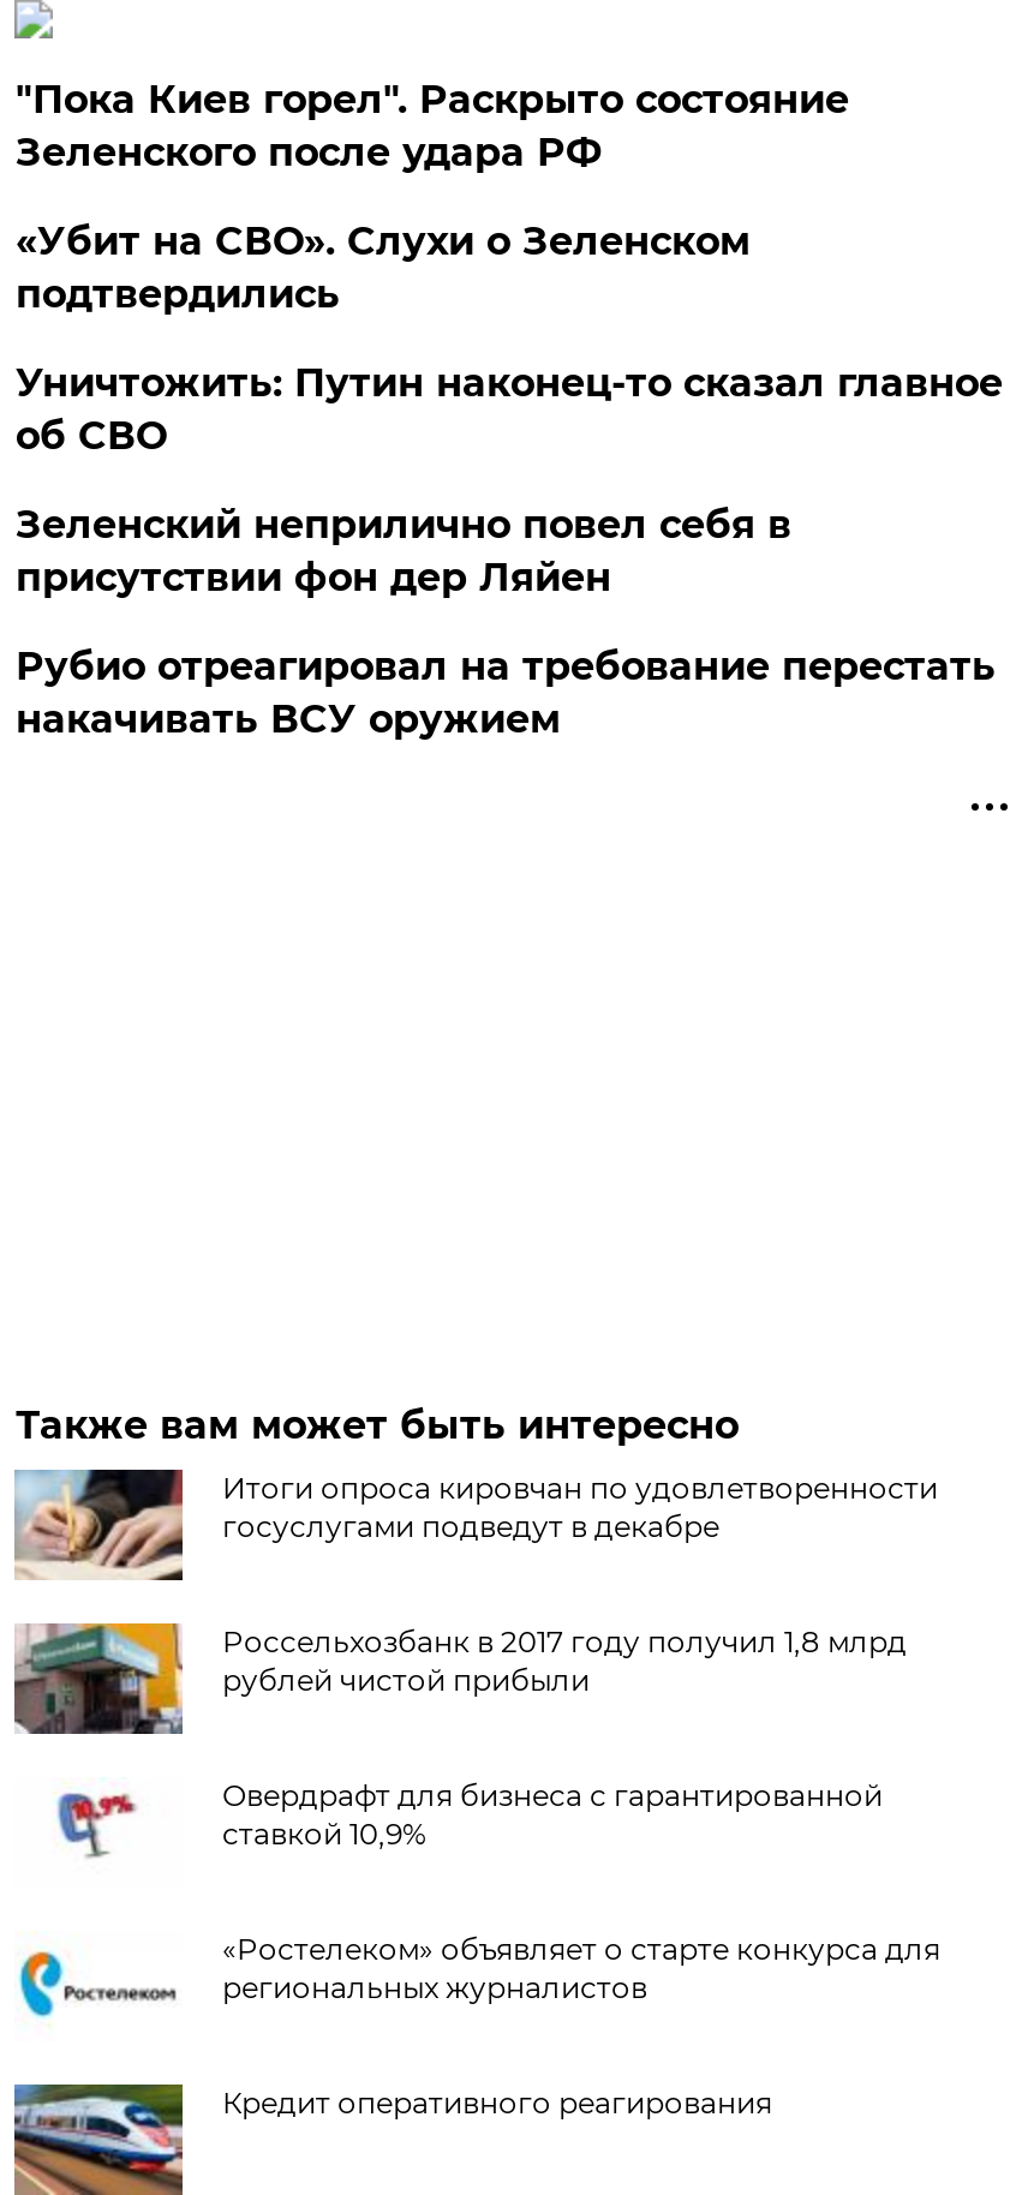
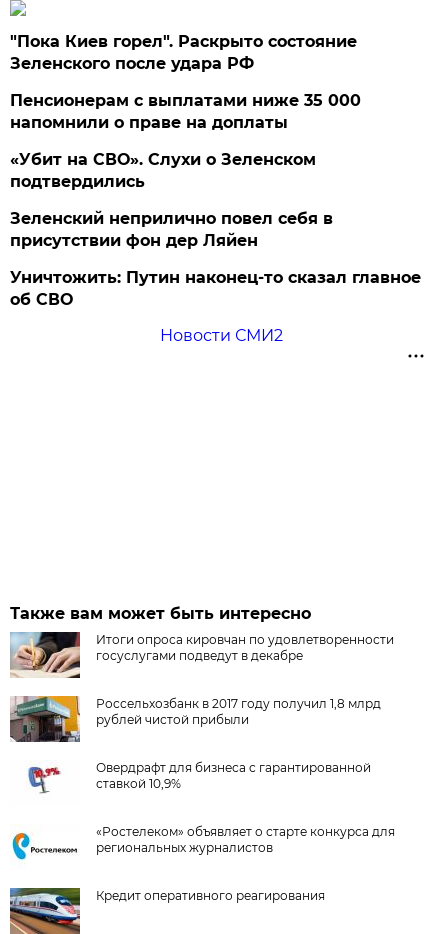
none -> [10,91,361,132] Пенсионерам с выплатами ниже 35 000 | напомнили о праве на доплаты
moved [15,218,750,317] -> [10,150,316,191]: «Убит на СВО». Слухи о Зеленском | подтвердились
moved [15,360,1003,458] -> [10,268,421,309]: Уничтожить: Путин наконец-то сказал главное | об СВО
[15,643,995,742] Рубио отреагировал на требование перестать | накачивать ВСУ оружием -> [160,326,283,345] Новости СМИ2

